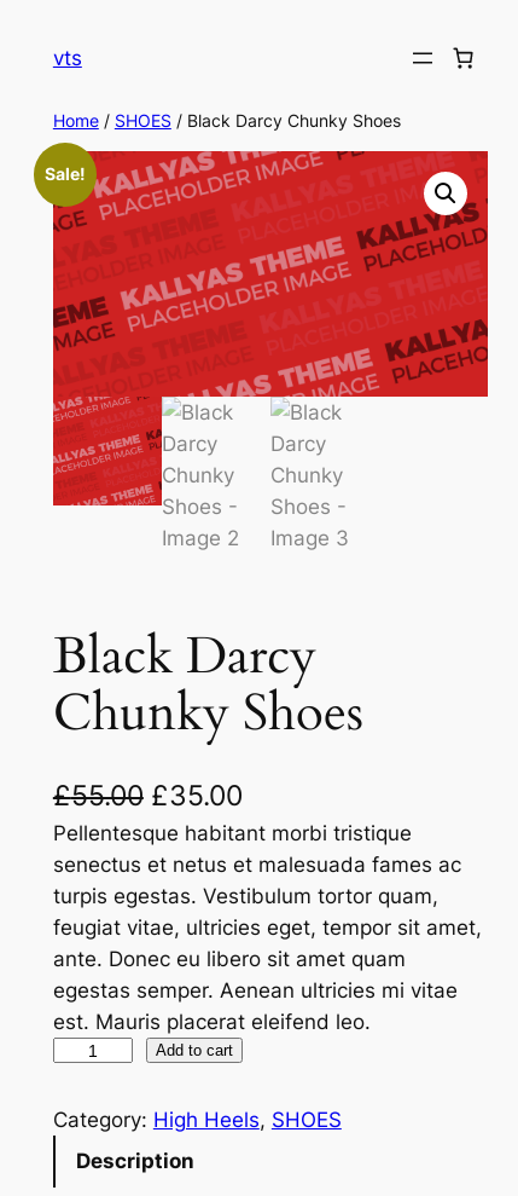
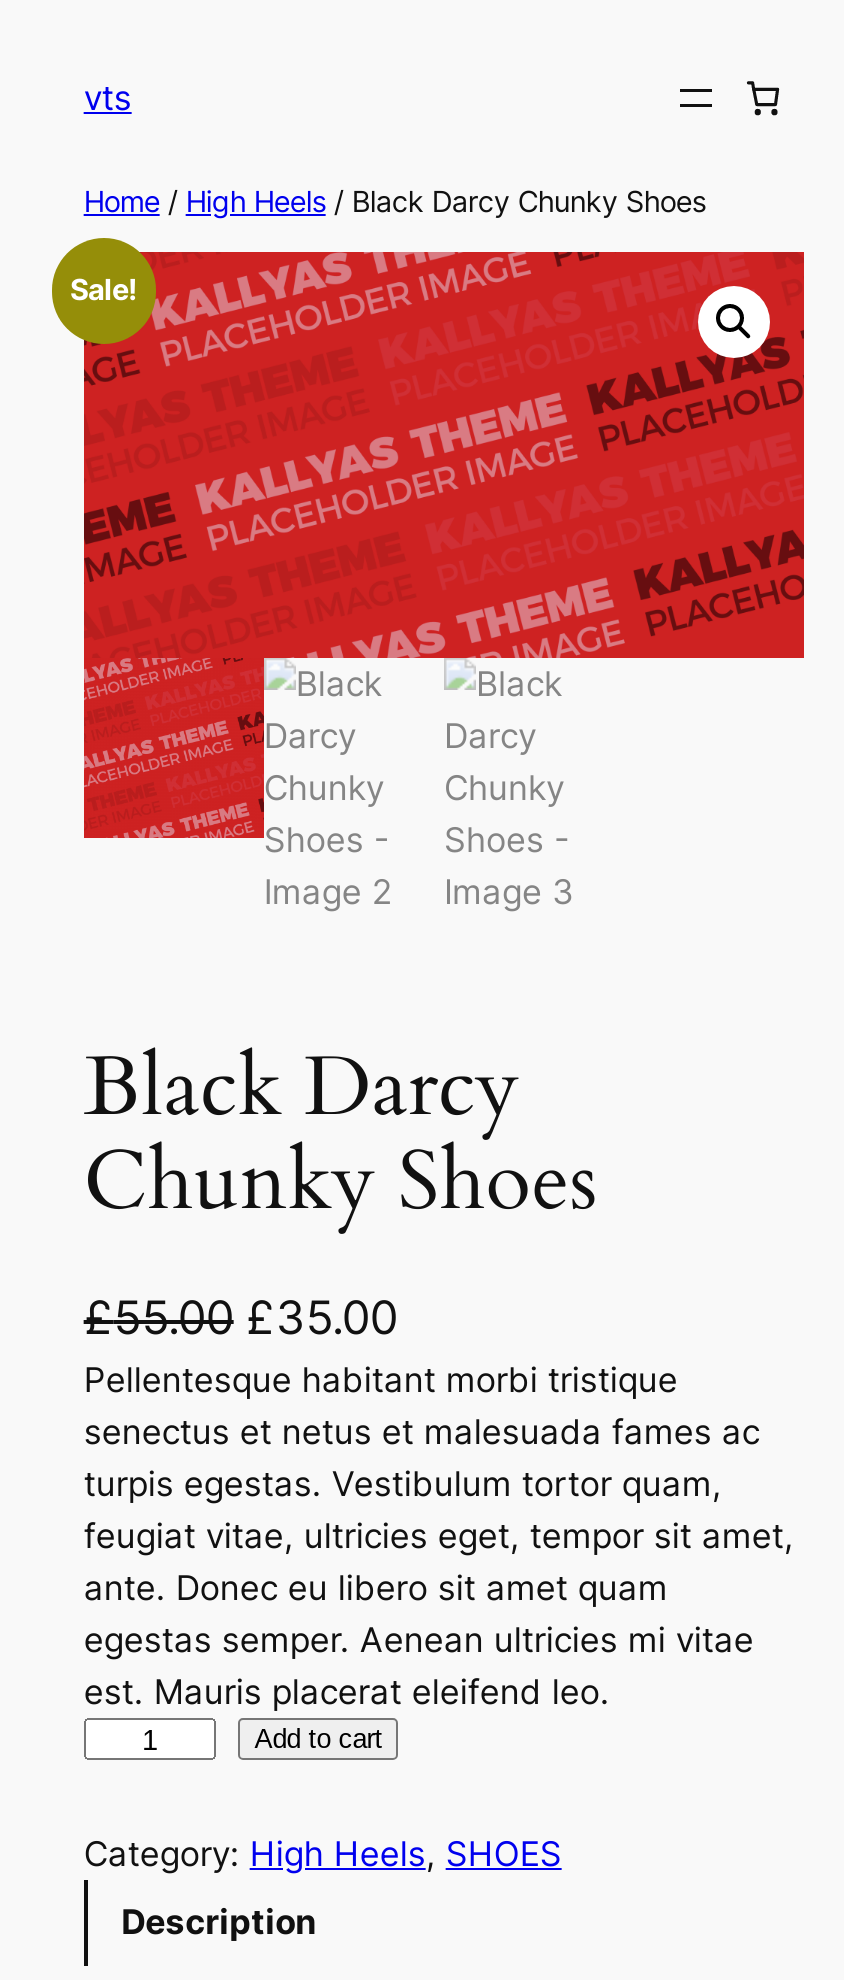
[53,110,401,131] Home / SHOES / Black Darcy Chunky Shoes -> [84,184,706,218] Home / High Heels / Black Darcy Chunky Shoes

